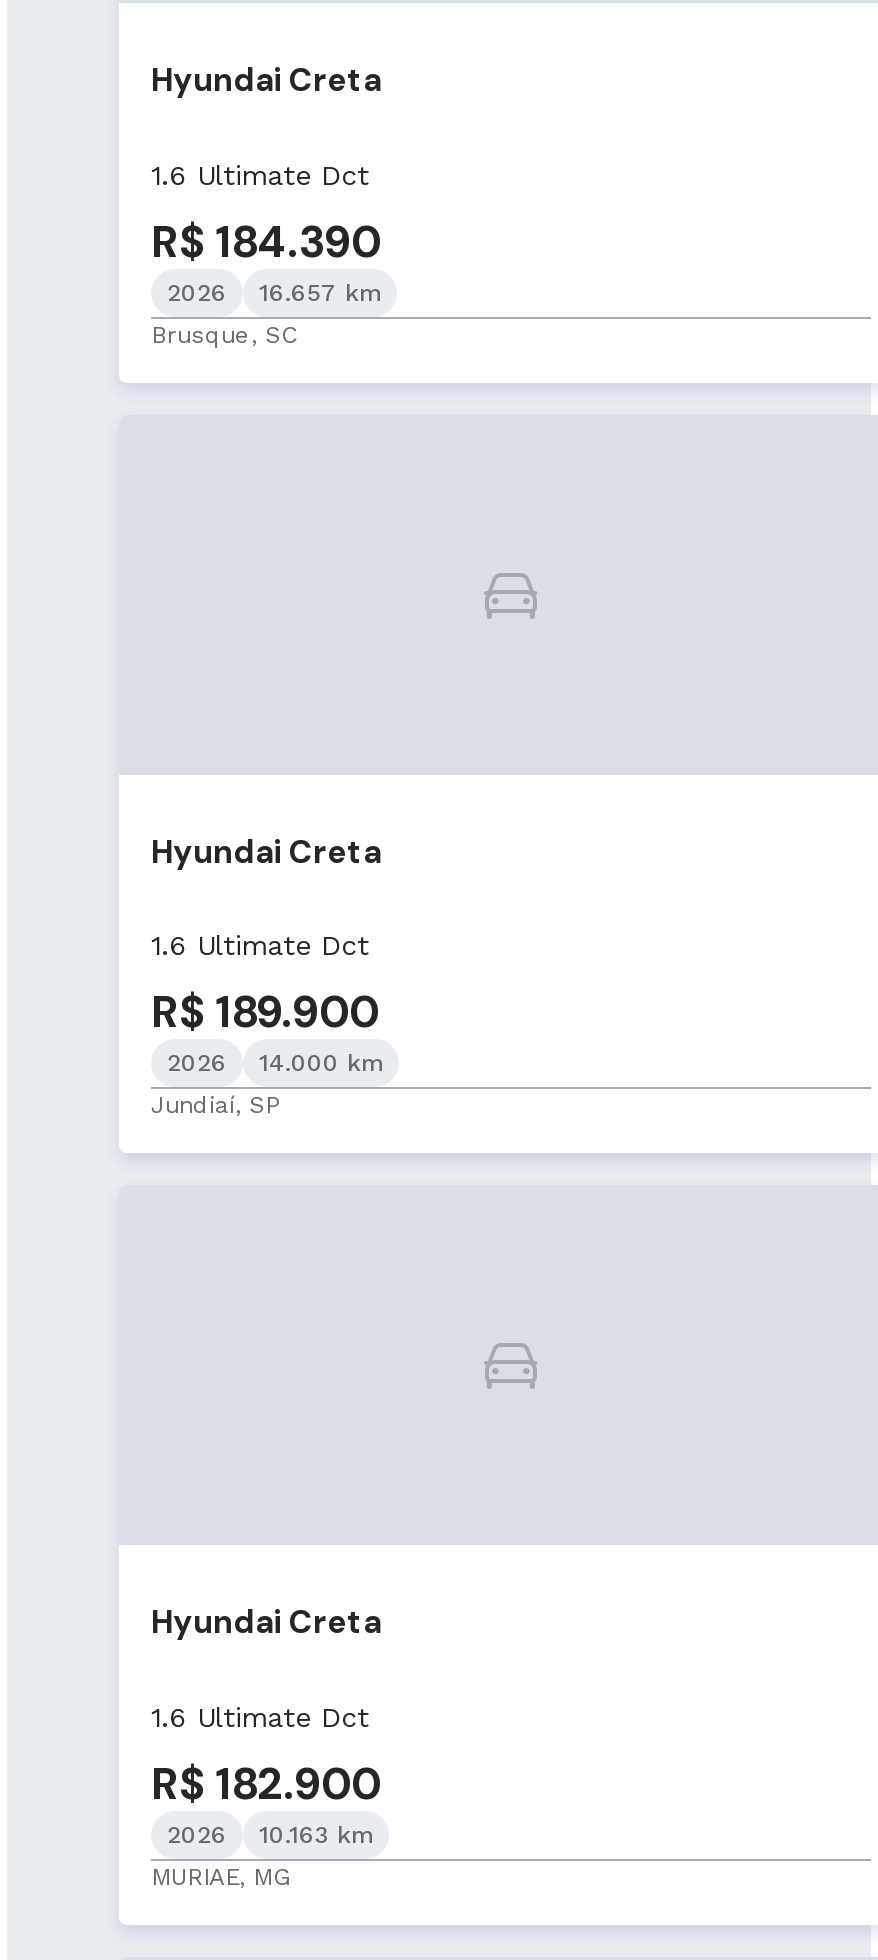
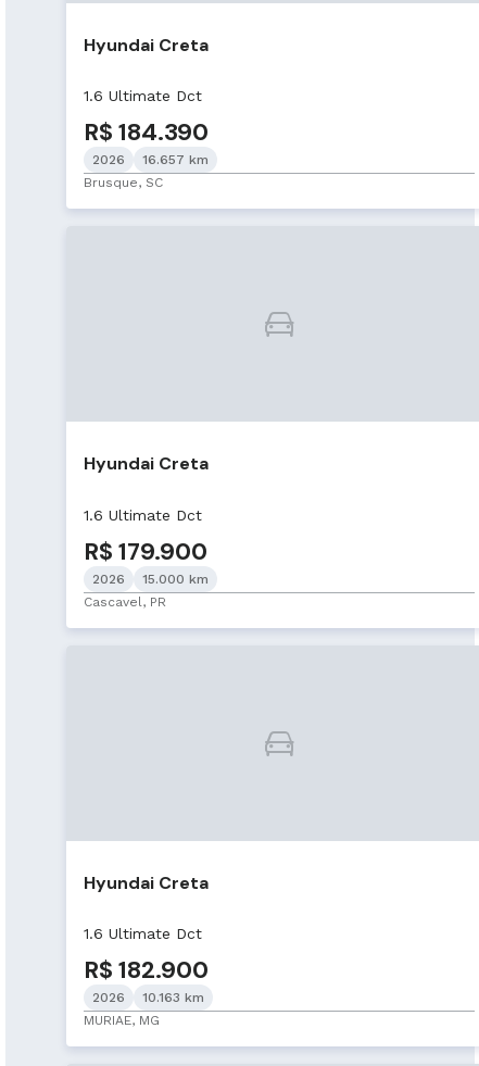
[151,983,379,1041] R$ 189.900 -> [84,535,207,567] R$ 179.900
[167,1049,383,1077] 2026 14.000 km -> [92,571,209,586] 2026 15.000 km
[151,1091,279,1119] Jundiaí, SP -> [84,594,166,609] Cascavel, PR

